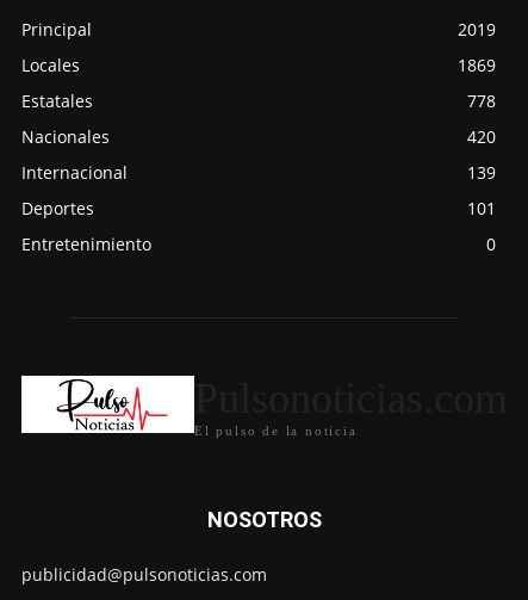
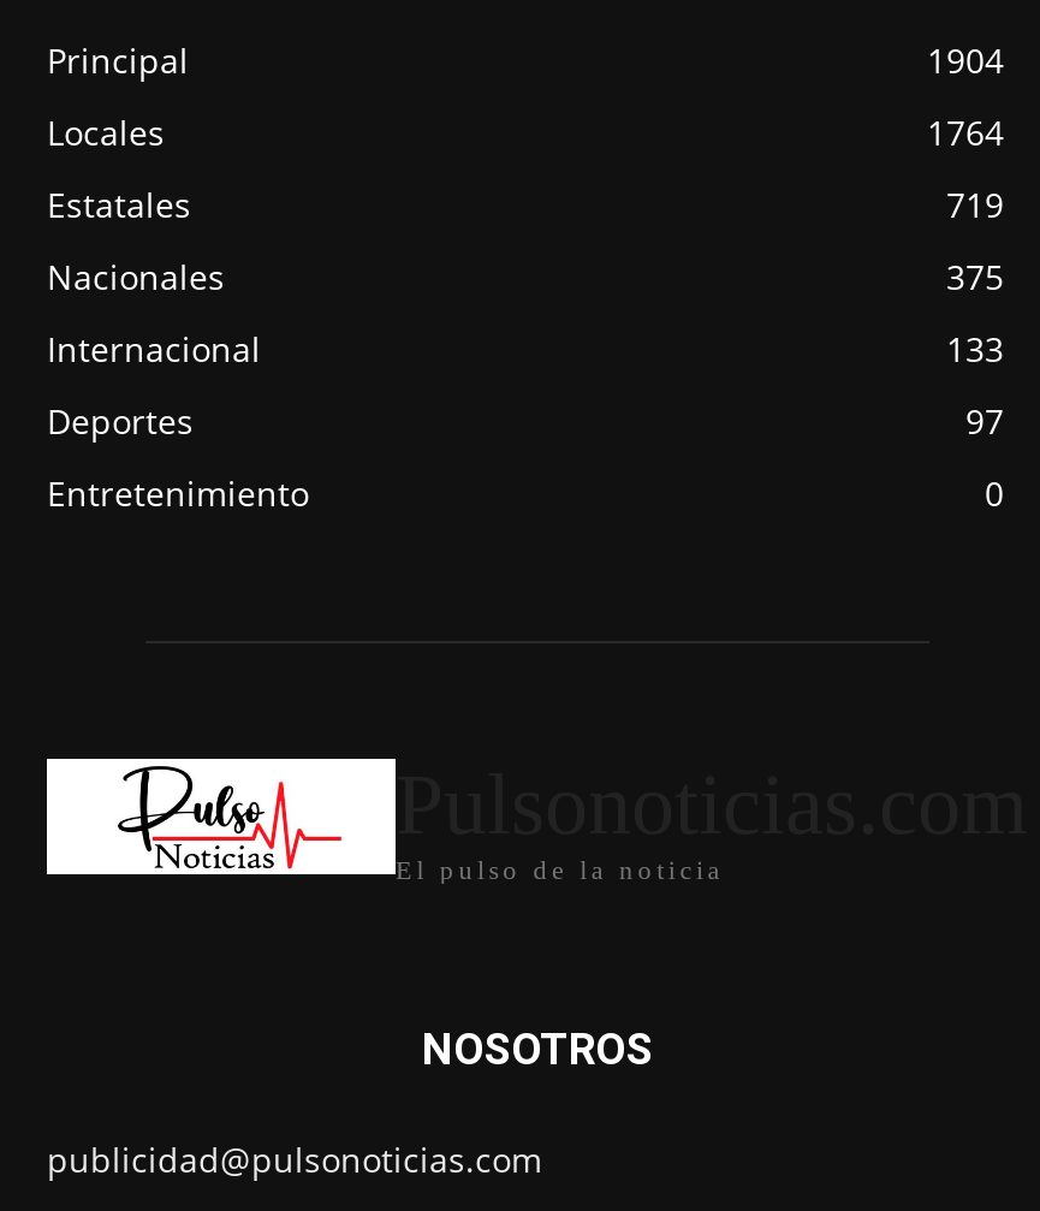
[458,18,496,41] 2019 -> [927,38,1004,84] 1904
[458,54,496,77] 1869 -> [927,110,1004,156] 1764
[467,90,496,112] 778 -> [946,182,1004,228] 719
[467,126,496,148] 420 -> [946,254,1004,300] 375
[467,161,496,184] 139 -> [946,327,1004,372] 133
[467,197,496,220] 101 -> [965,399,1004,444] 97

